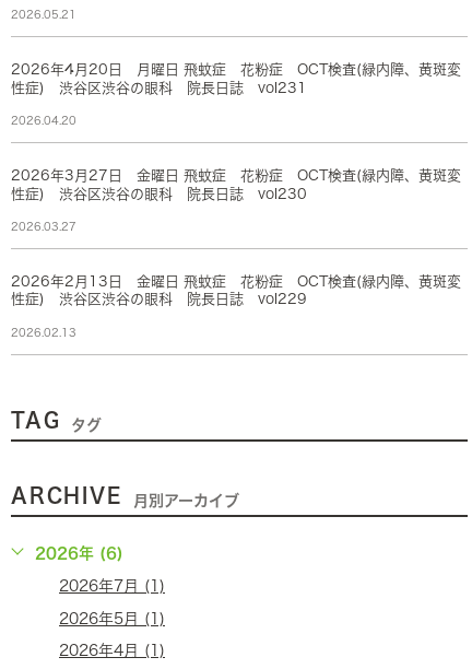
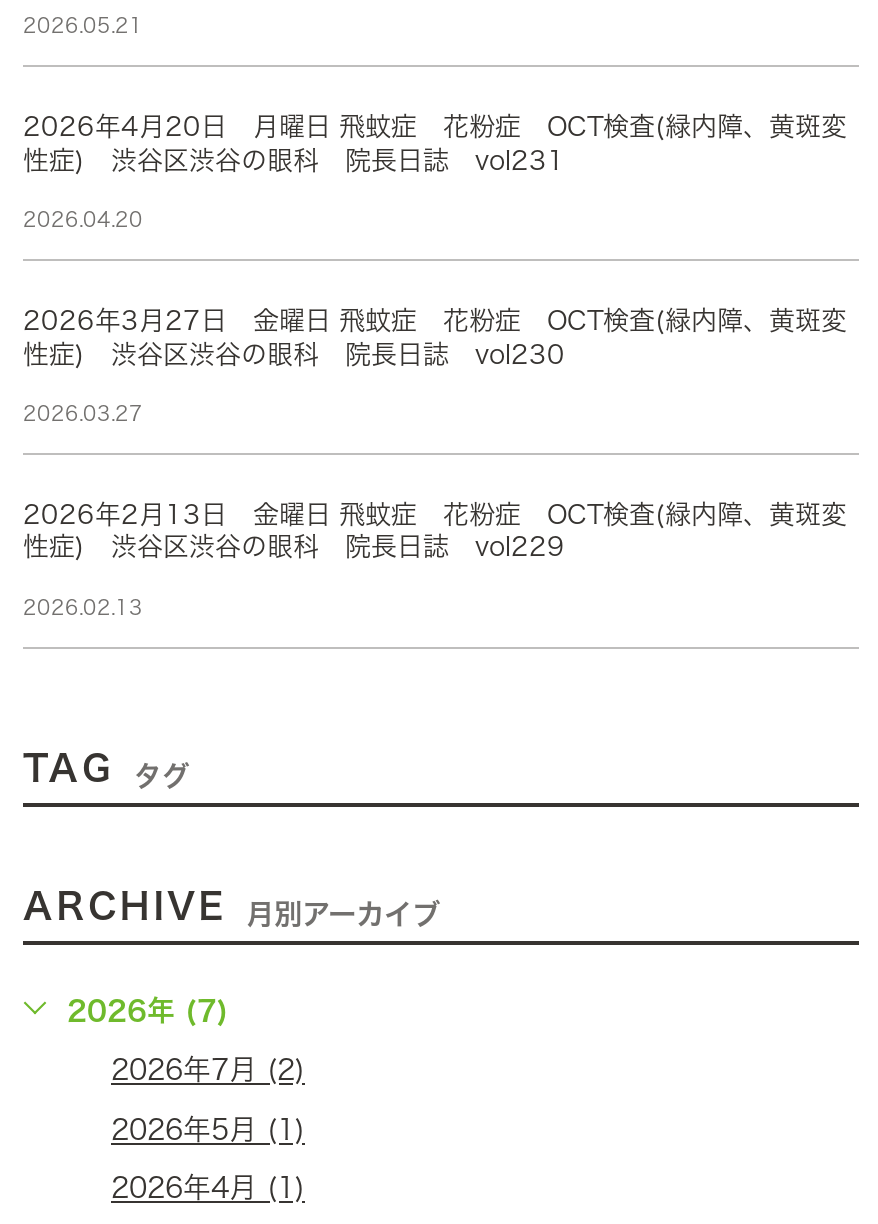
[35,545,123,561] 2026年 (6) -> [67,997,229,1025] 2026年 (7)
[59,578,165,593] 2026年7月 (1) -> [111,1056,305,1084] 2026年7月 (2)

